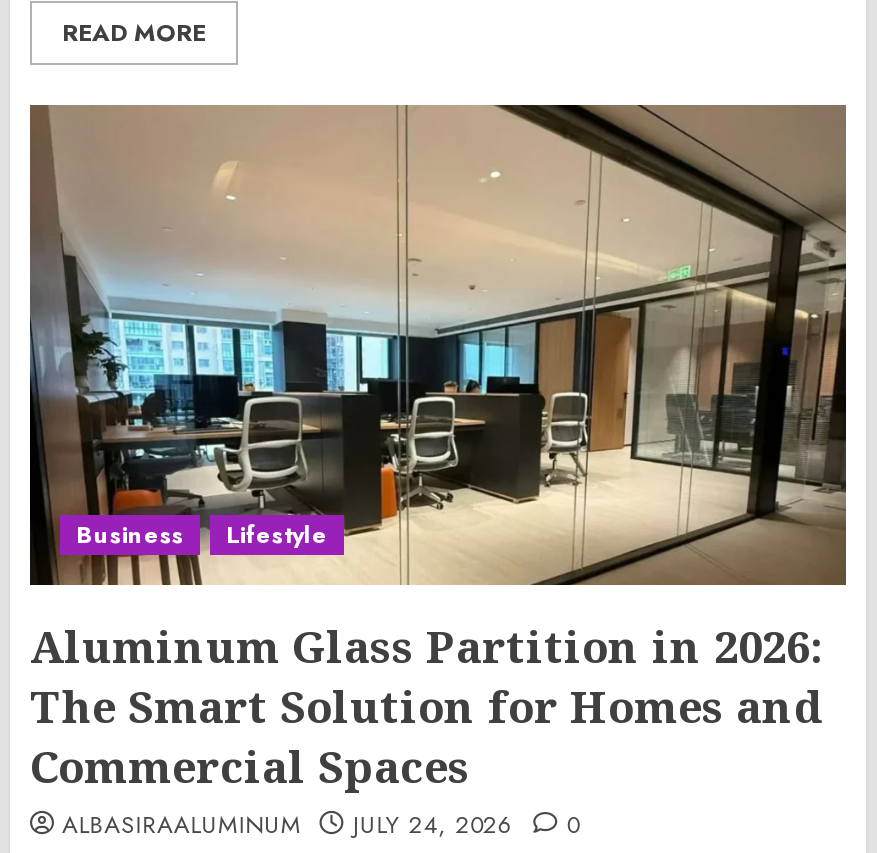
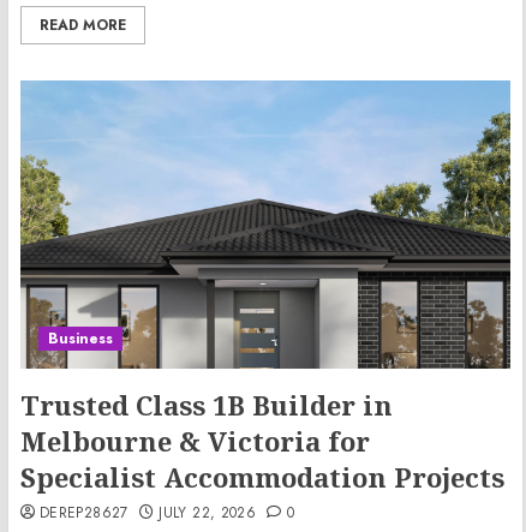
[28,103,848,843] [image] | Lifestyle | Aluminum Glass Partition in 2026: | The Smart Solution for Homes and | Commercial Spaces | ALBASIRAALUMINUM | JULY 24, 2026 -> [19,79,512,524] [image] | Trusted Class 1B Builder in | Melbourne & Victoria for | Specialist Accommodation Projects | DEREP28627 | JULY 22, 2026

